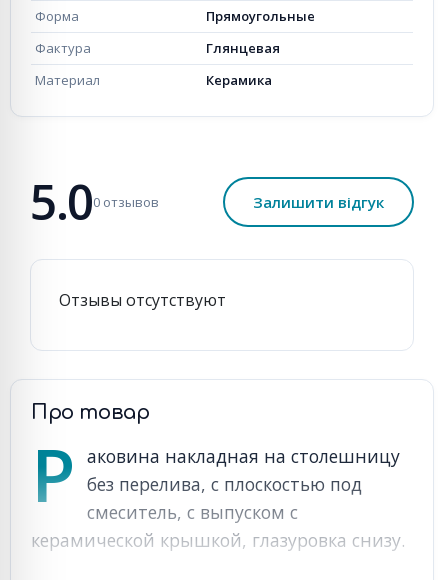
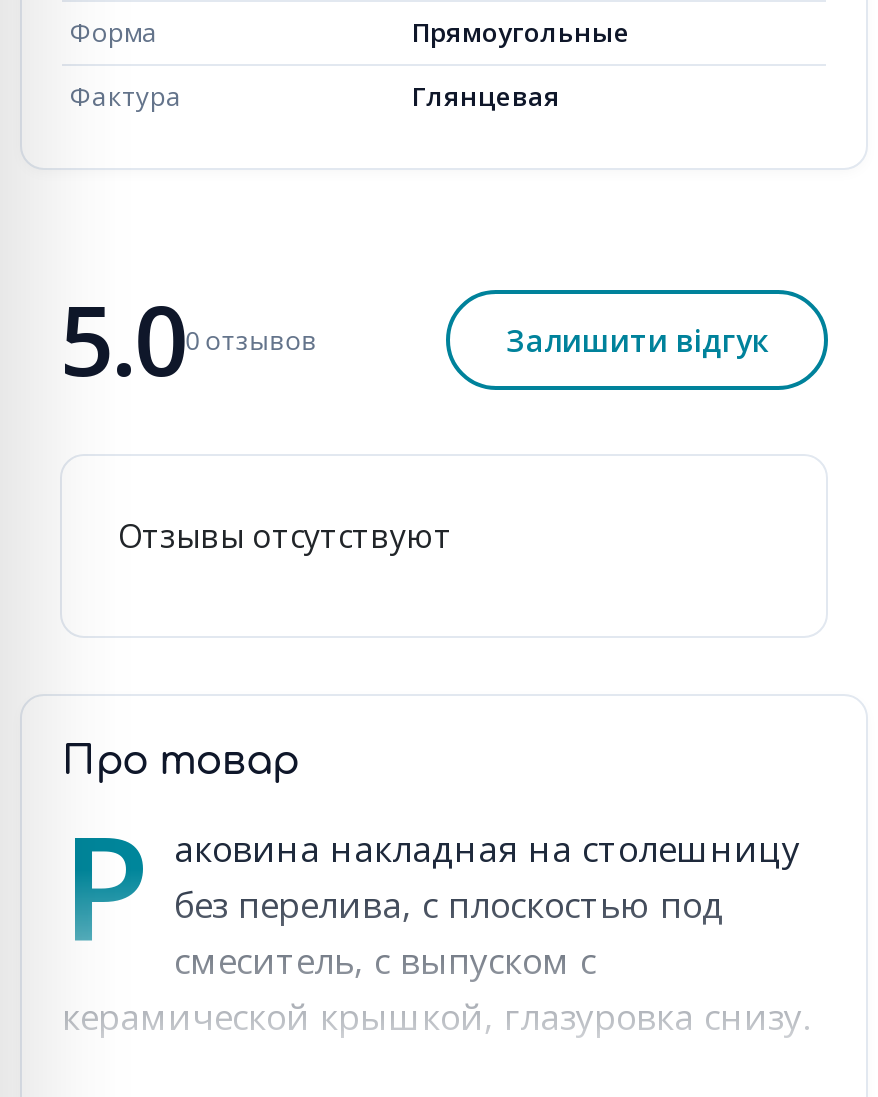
[35,71,272,89] Материал | Керамика -> none

